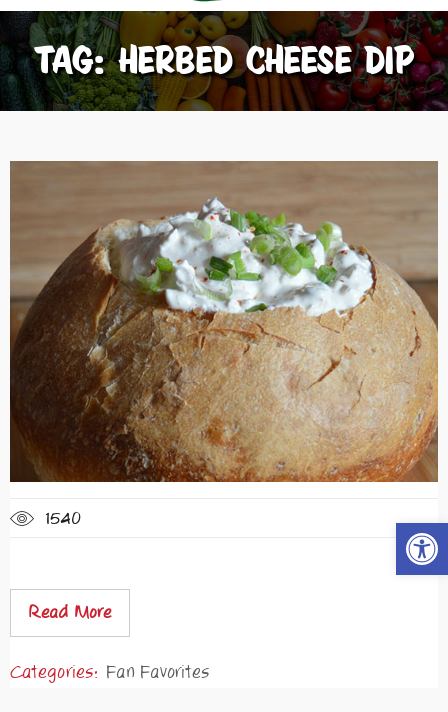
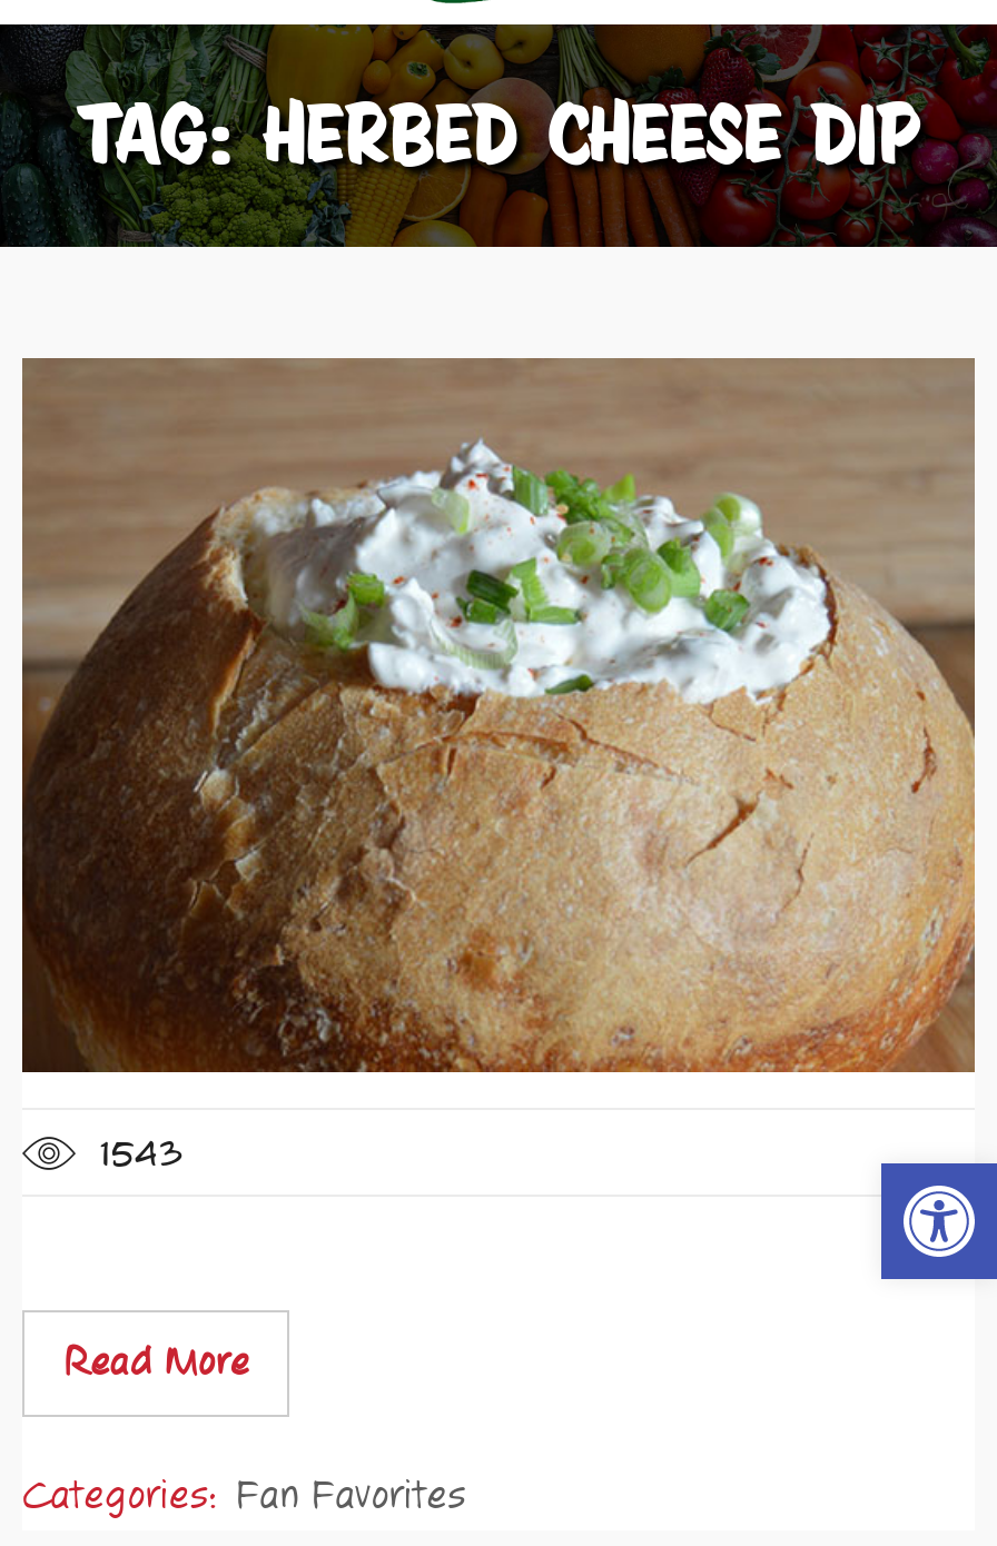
[44,507,81,530] 1540 -> [99,1128,184,1179] 1543

